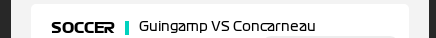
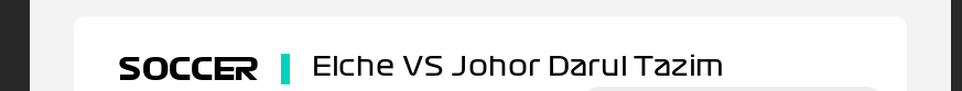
[139,21,316,33] Guingamp VS Concarneau -> [312,54,724,80] Elche VS Johor Darul Tazim

